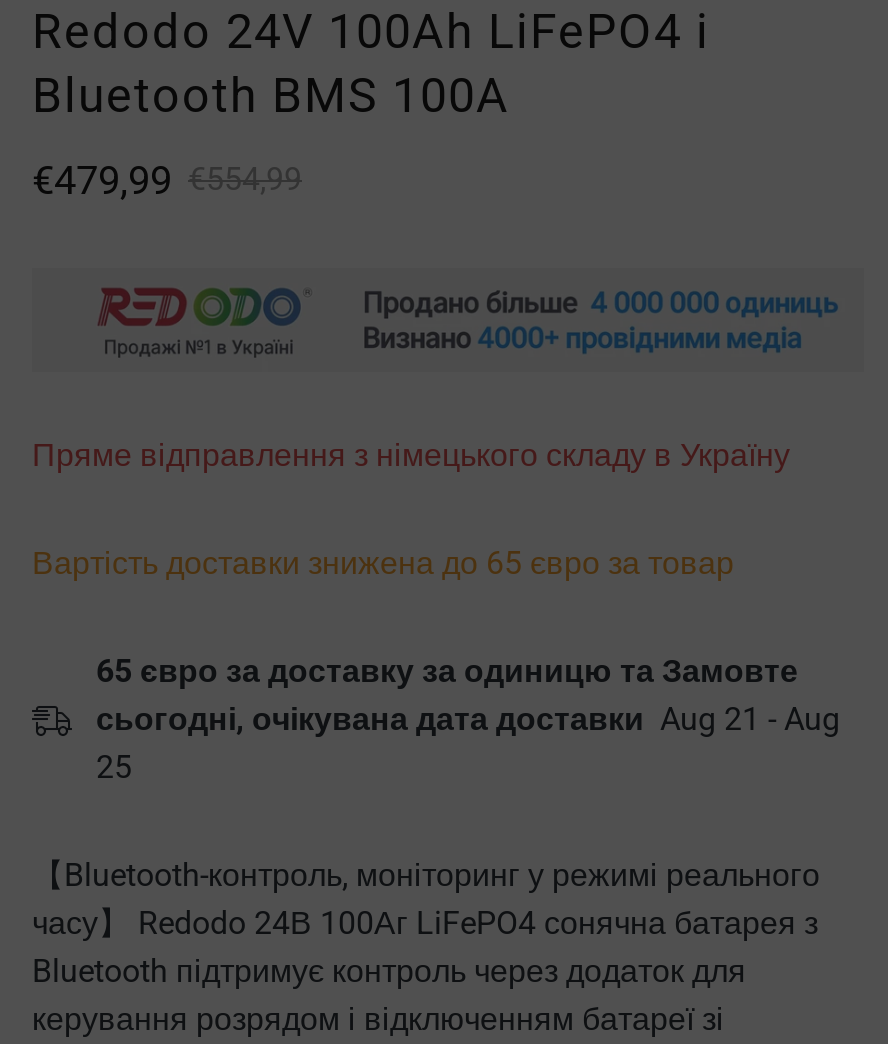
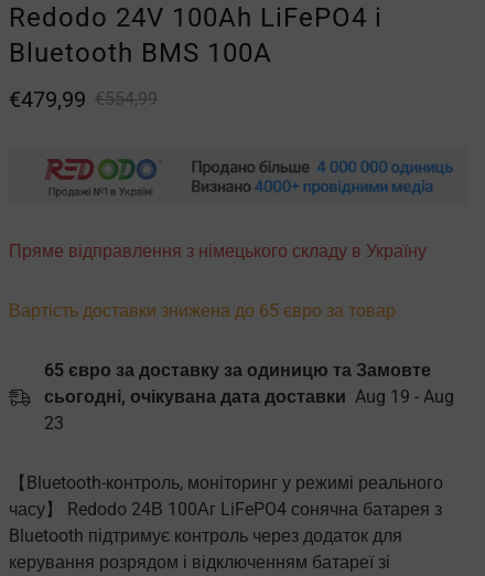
[96,699,840,737] сьогодні, очікувана дата доставки Aug 21 - Aug -> [44,386,454,407] сьогодні, очікувана дата доставки Aug 19 - Aug
[96,747,132,785] 25 -> [44,412,64,433] 23

